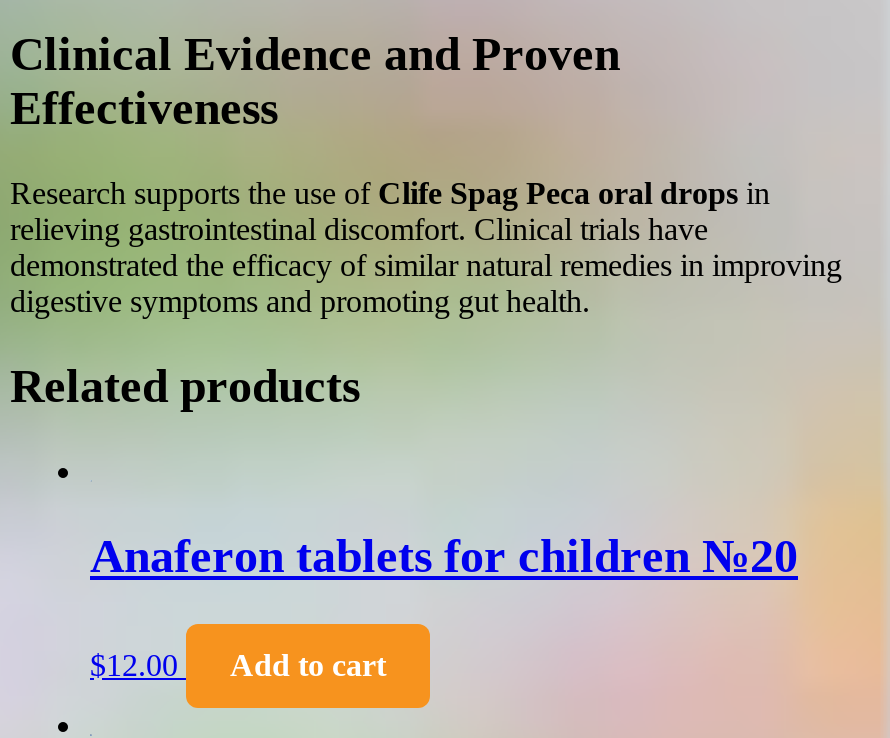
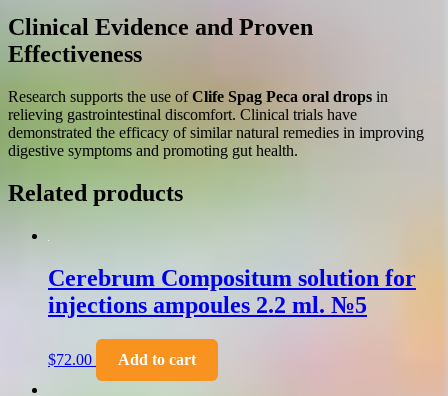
[90,530,798,582] Anaferon tablets for children №20 -> [48,265,416,318] Cerebrum Compositum solution for | injections ampoules 2.2 ml. №5
[90,648,386,682] $12.00 Add to cart -> [48,351,196,368] $72.00 Add to cart

